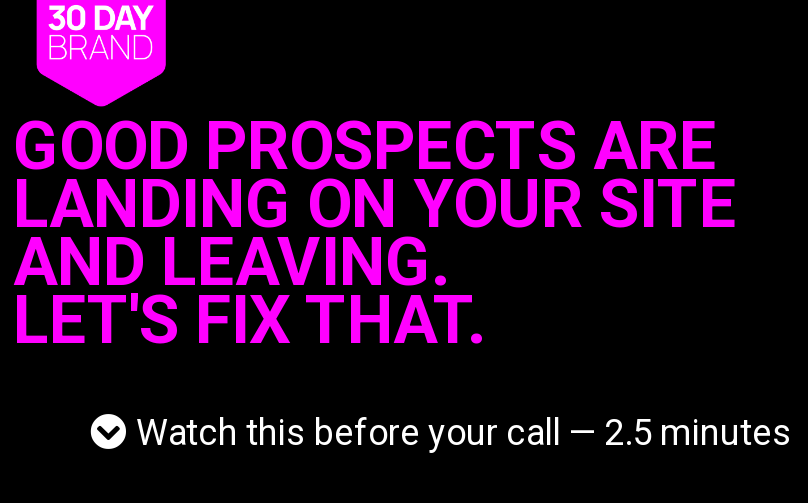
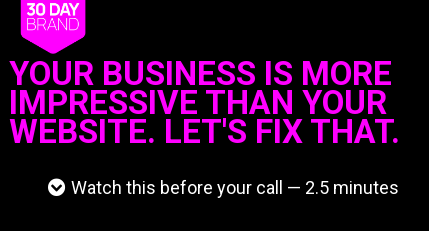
[13,108,737,360] GOOD PROSPECTS ARE | LANDING ON YOUR SITE | AND LEAVING. | LET'S FIX THAT. -> [9,54,400,151] YOUR BUSINESS IS MORE | IMPRESSIVE THAN YOUR | WEBSITE. LET'S FIX THAT.

